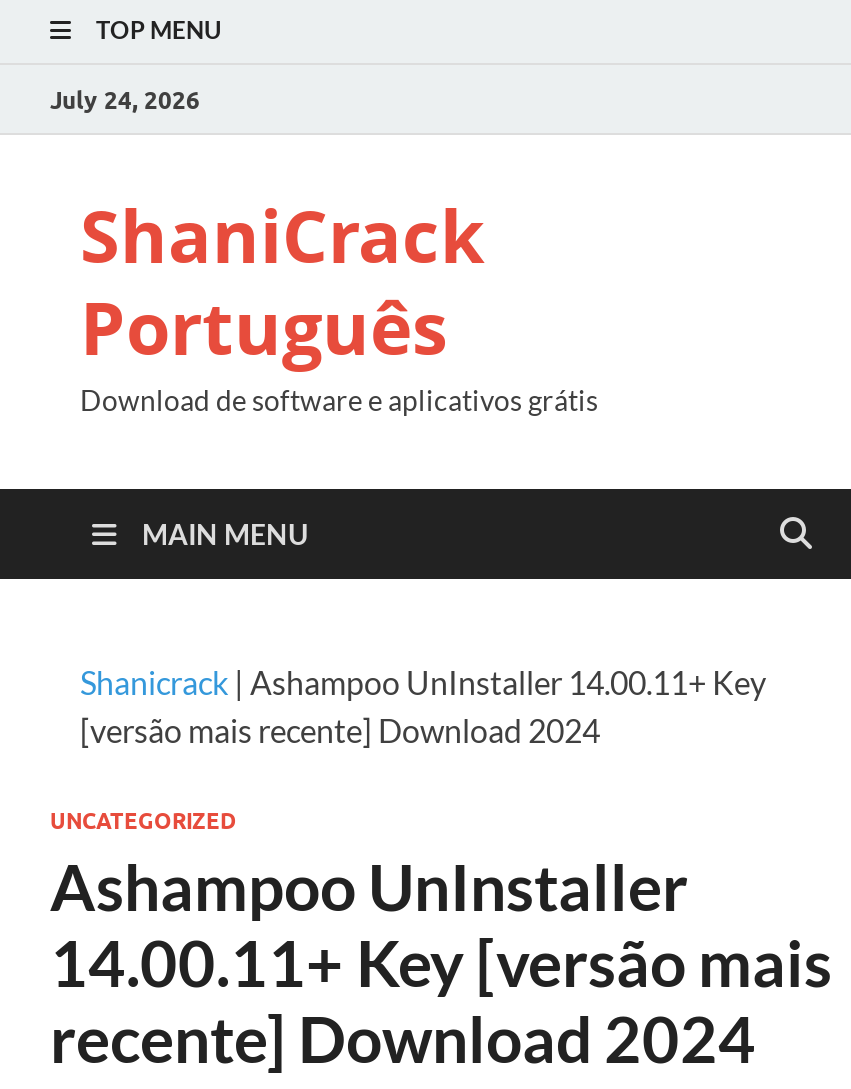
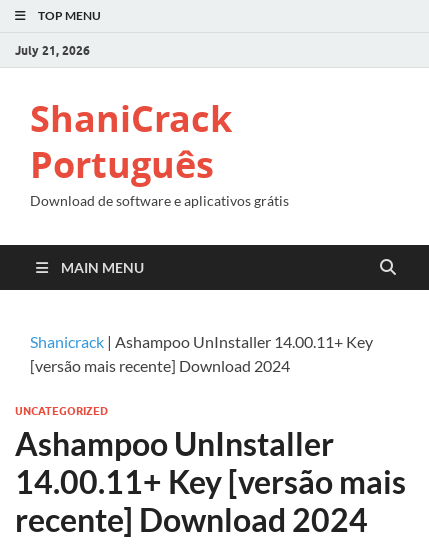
[50,84,200,114] July 24, 2026 -> [15,42,90,57] July 21, 2026

